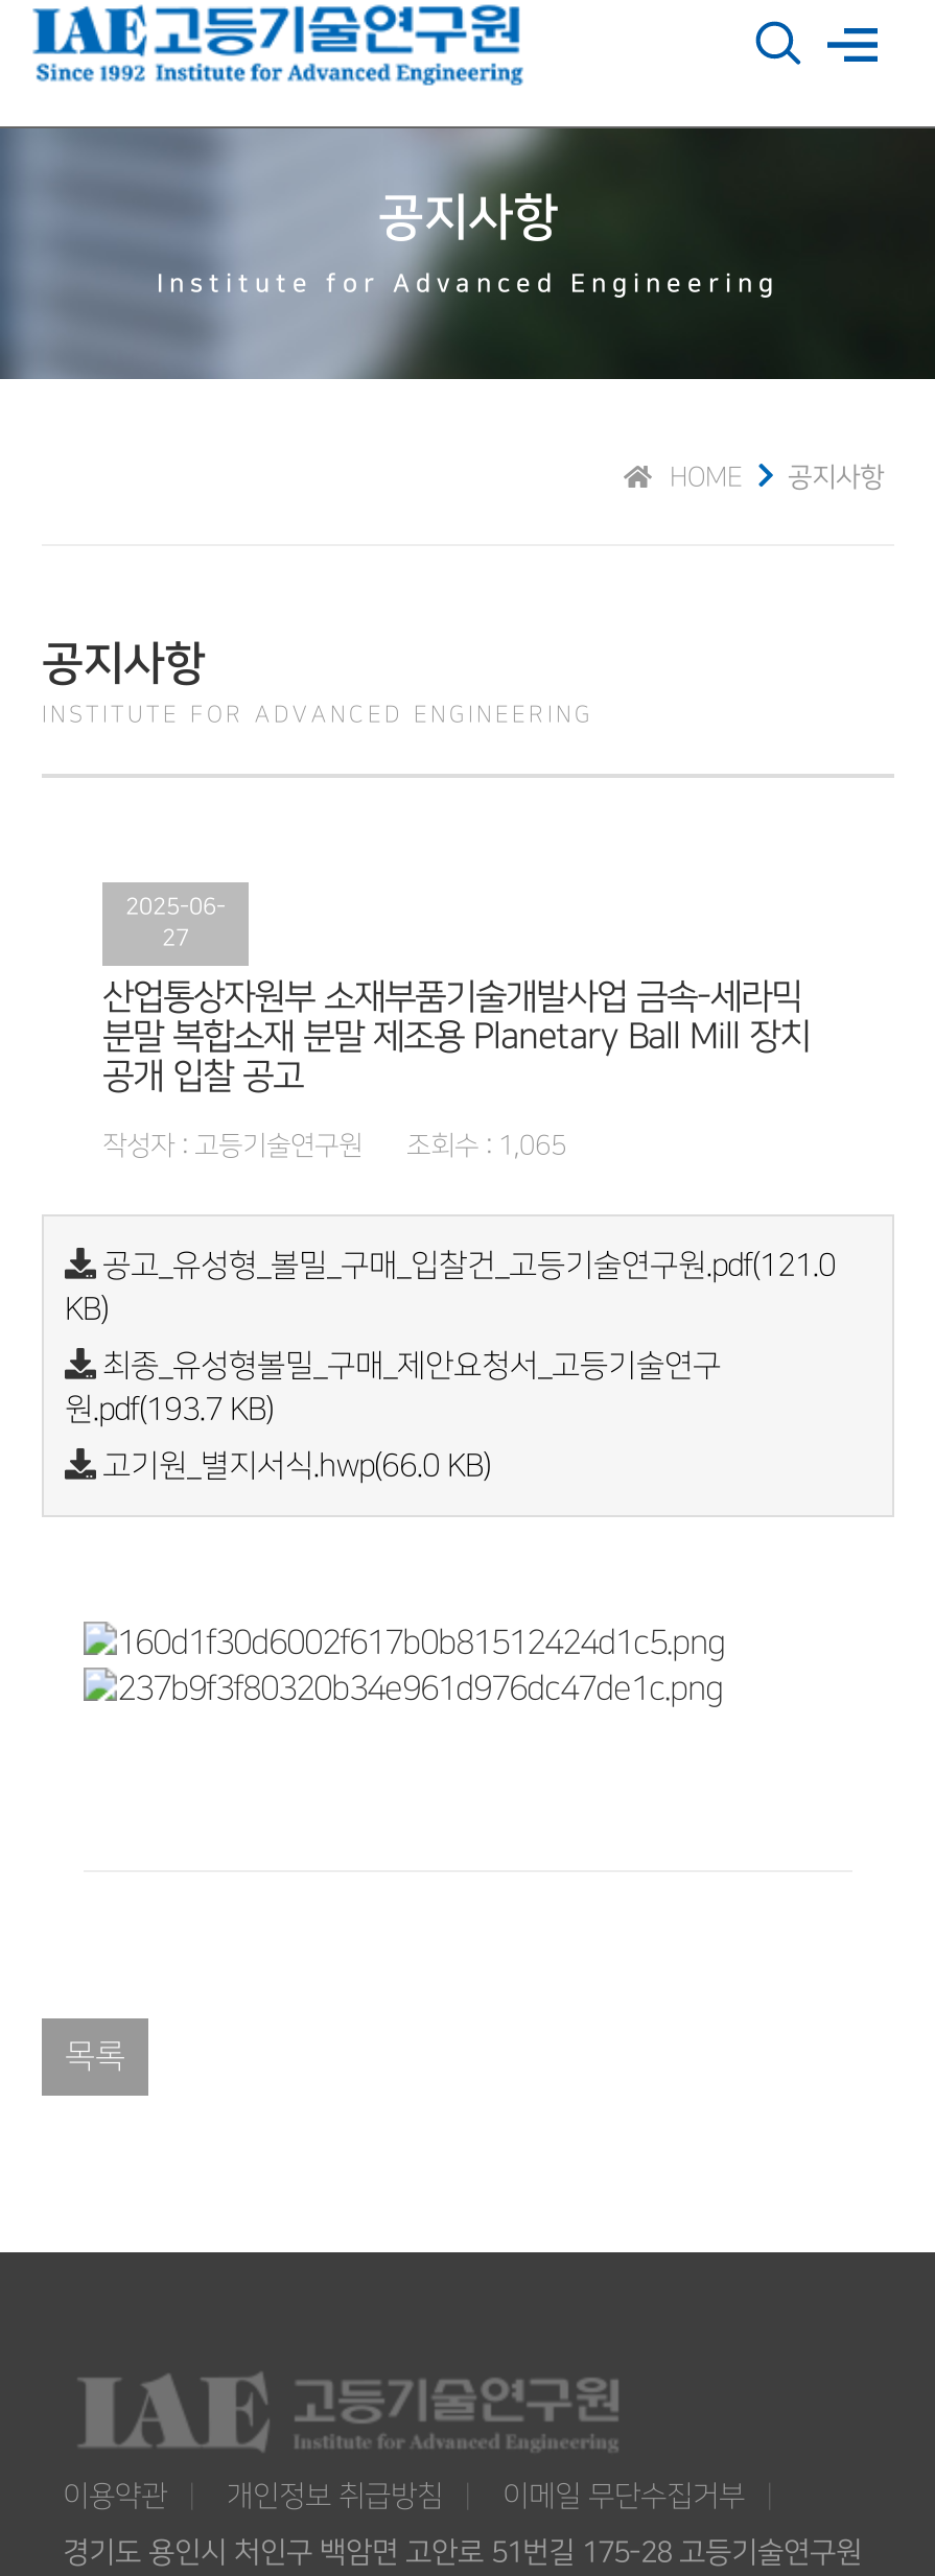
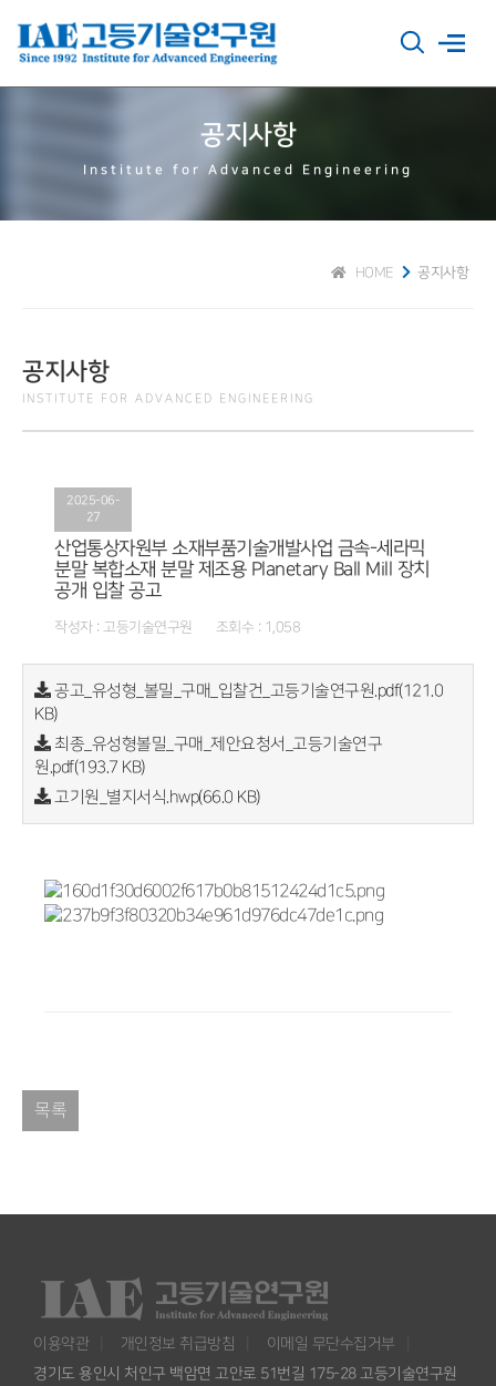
[102,1131,566,1160] 작성자 : 고등기술연구원 조회수 : 1,065 -> [54,619,300,635] 작성자 : 고등기술연구원 조회수 : 1,058

